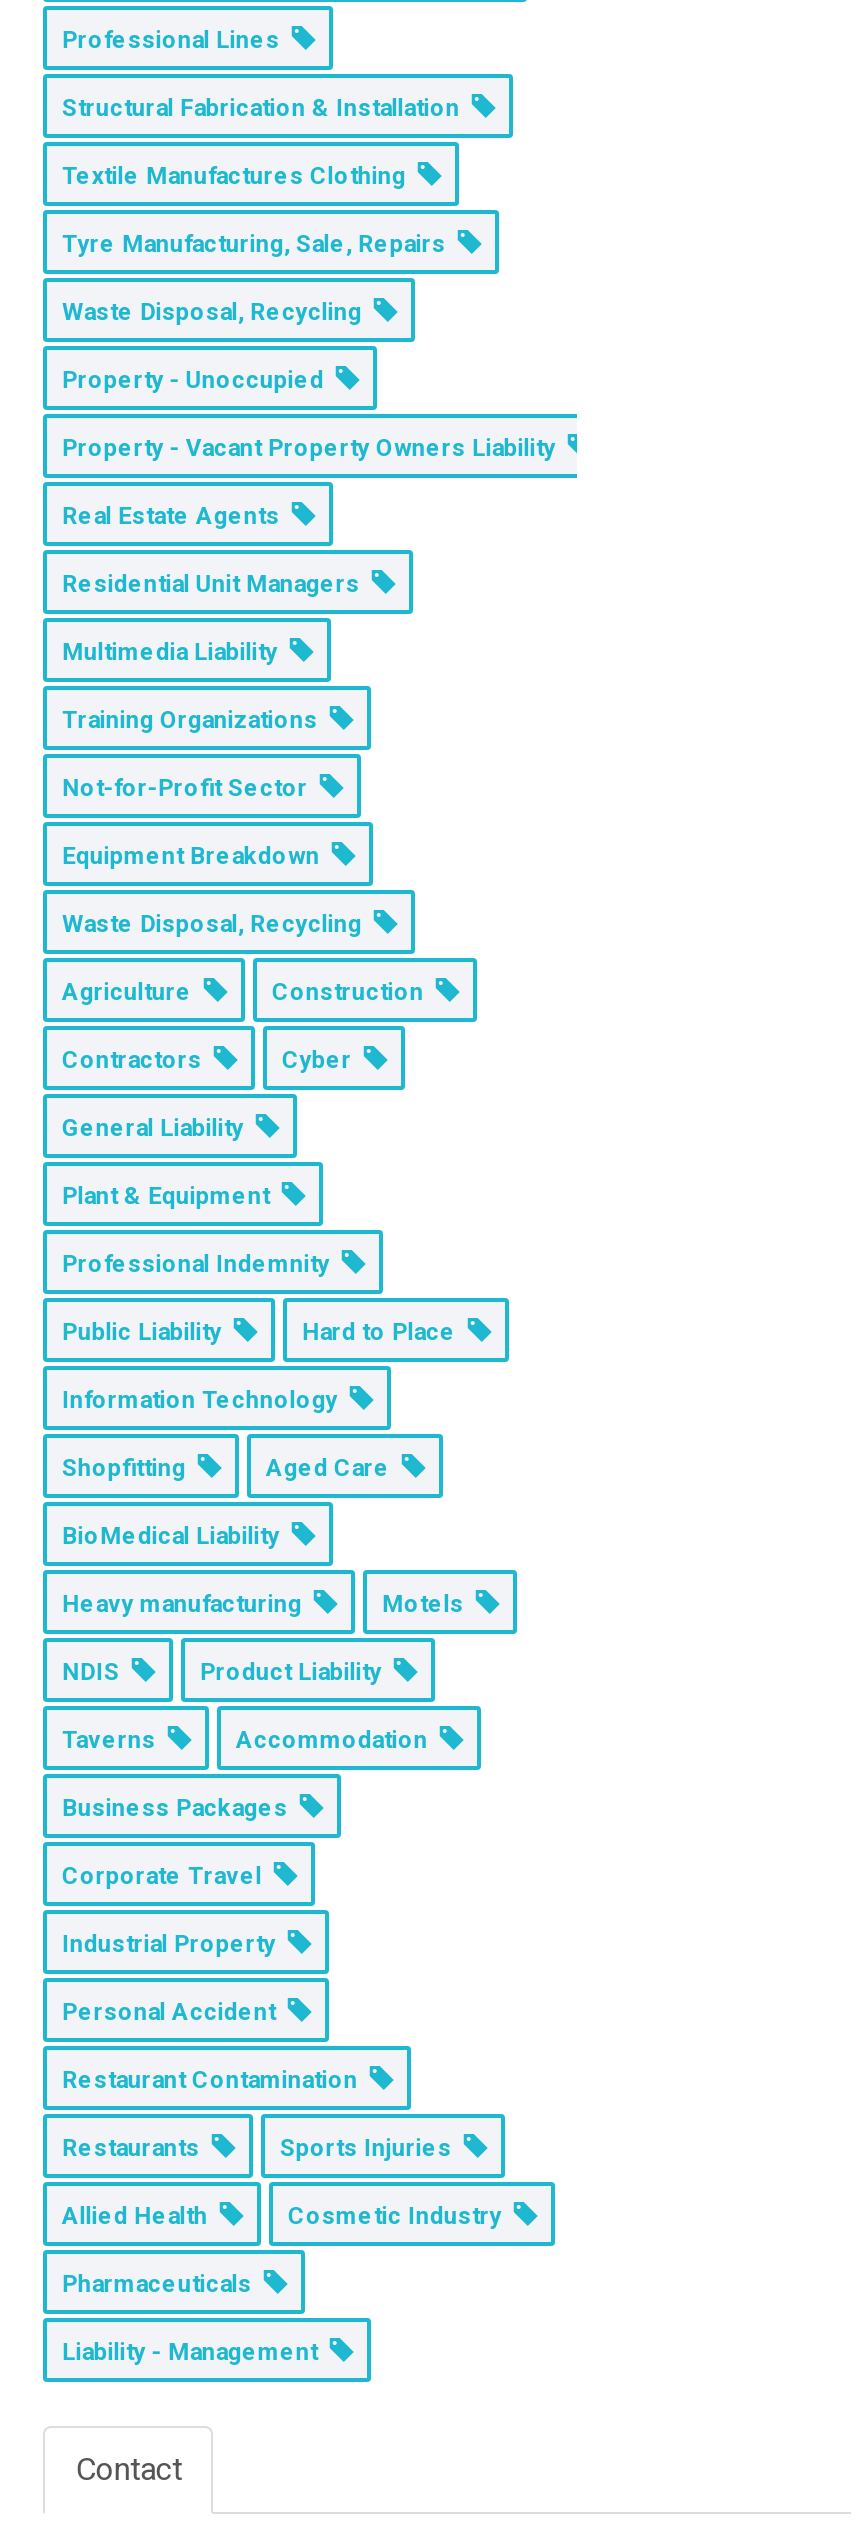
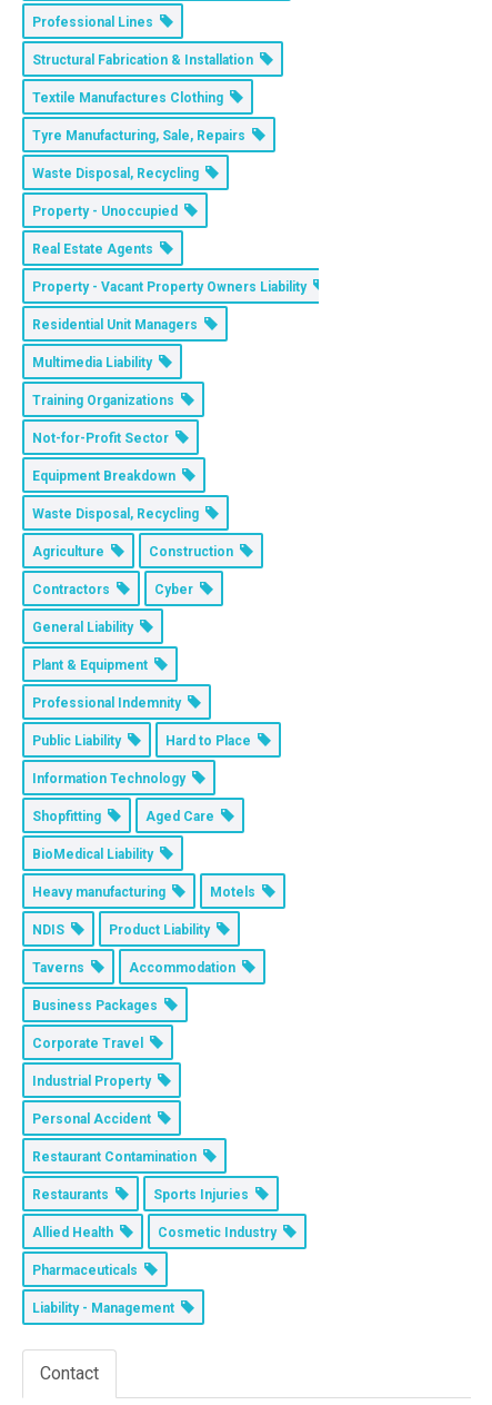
moved [62,434,568,462] -> [33,279,314,295]: Property - Vacant Property Owners Liability
moved [62,502,292,530] -> [33,241,160,257]: Real Estate Agents

